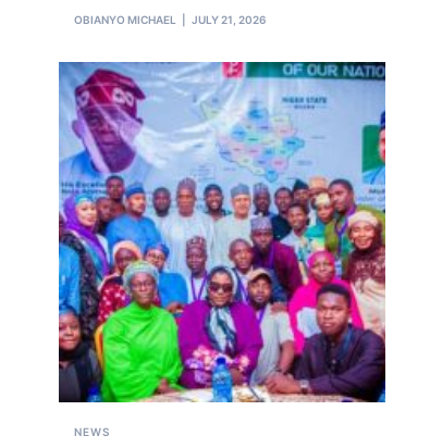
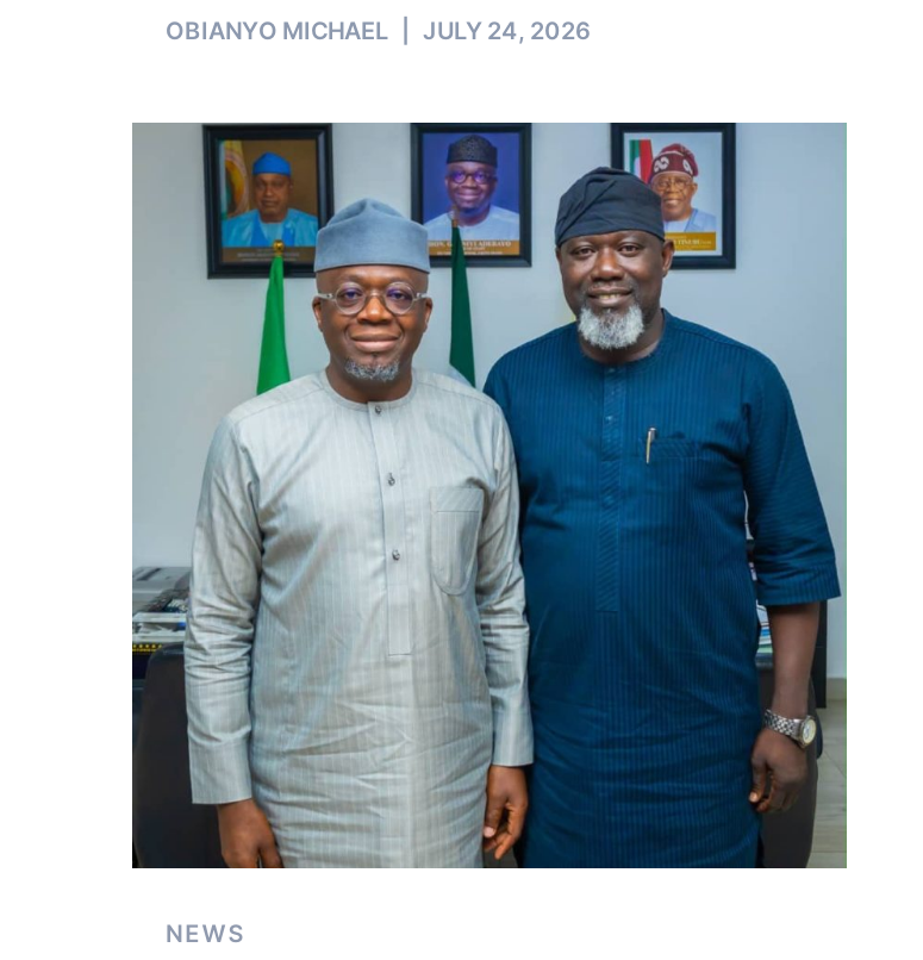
[74,13,266,27] OBIANYO MICHAEL JULY 21, 2026 -> [166,15,590,44] OBIANYO MICHAEL JULY 24, 2026
[58,61,386,403] [image] -> [130,121,849,872] [image]

